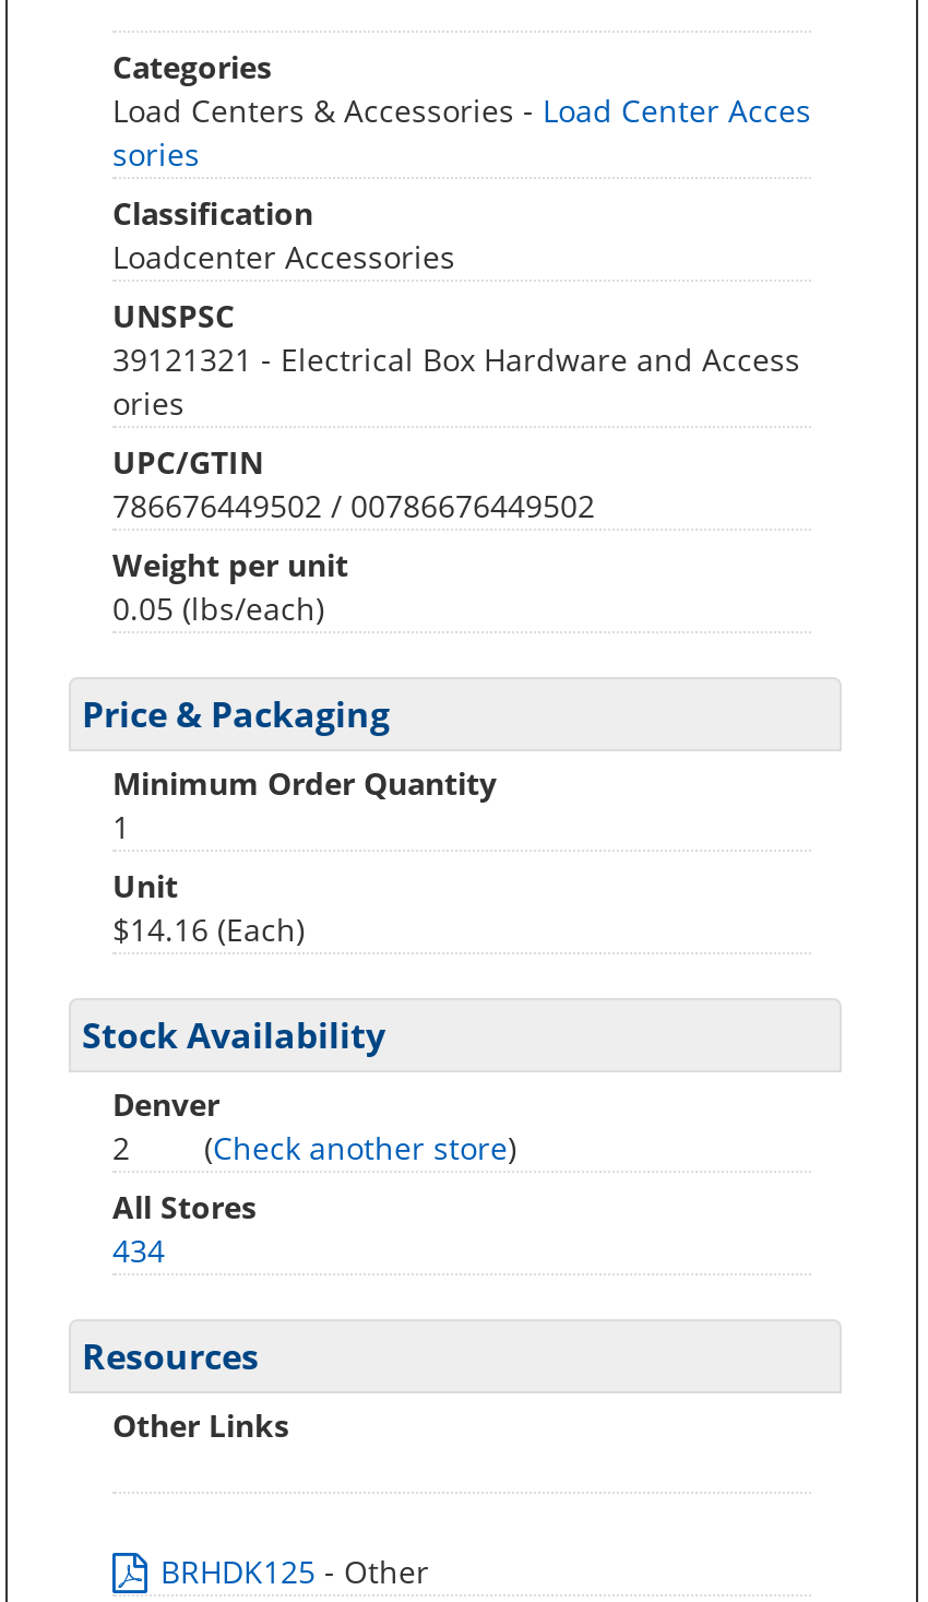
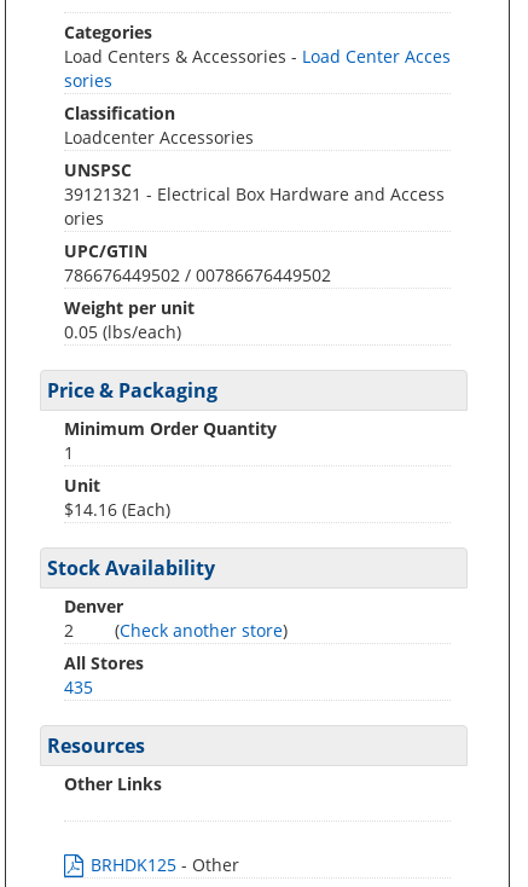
[112,1230,165,1271] 434 -> [64,676,93,698] 435

